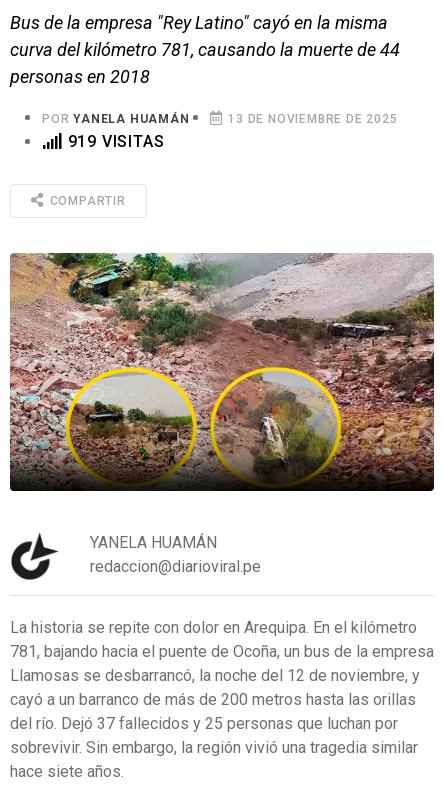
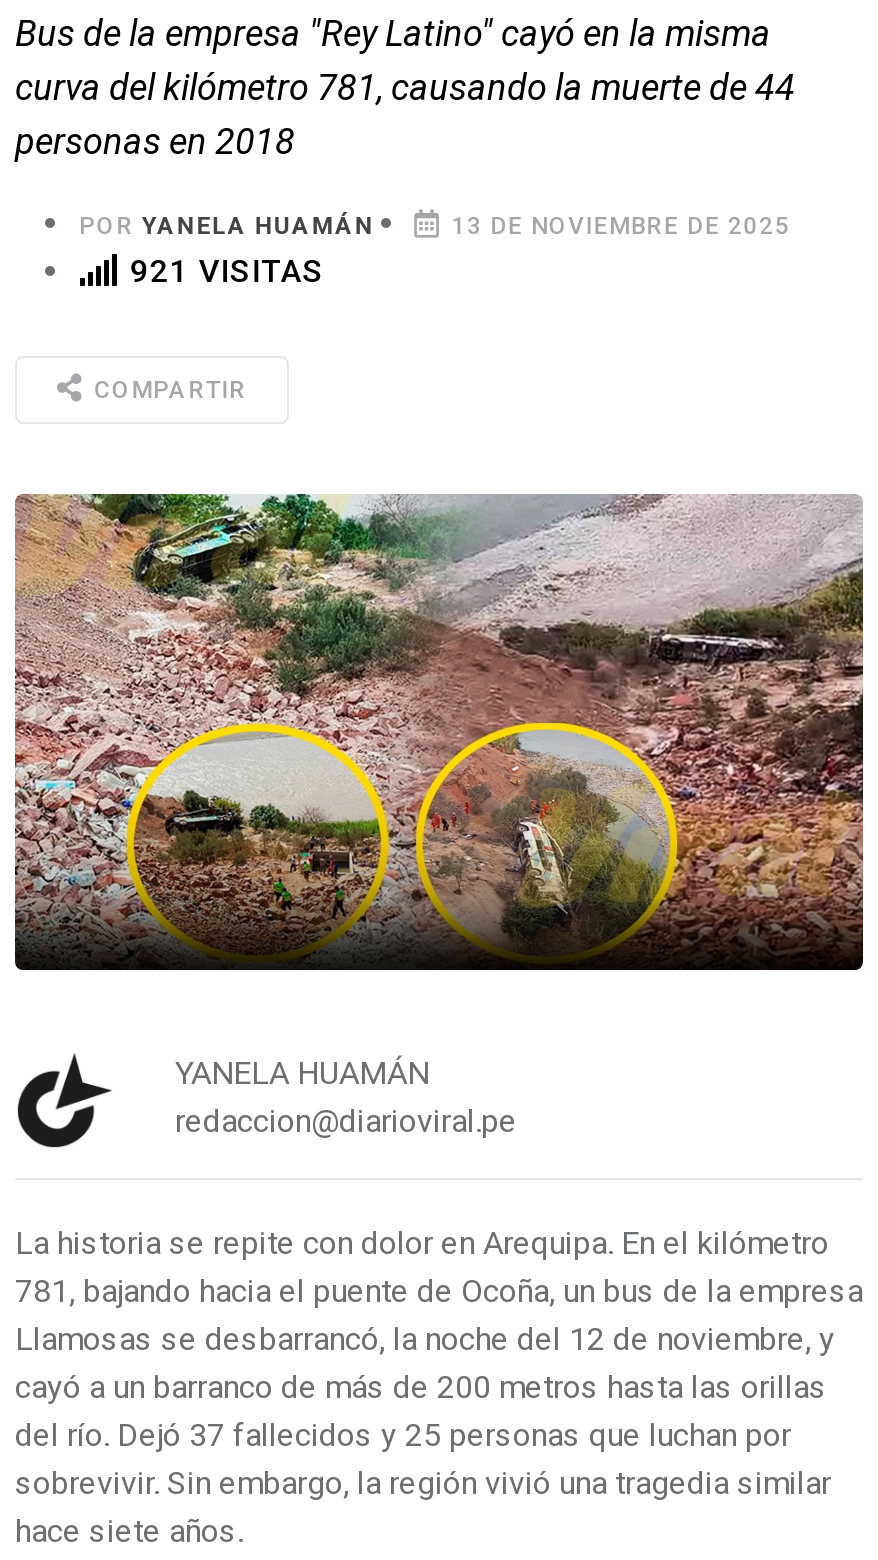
[63,132,164,151] 919 VISITAS -> [121,252,324,290] 921 VISITAS

